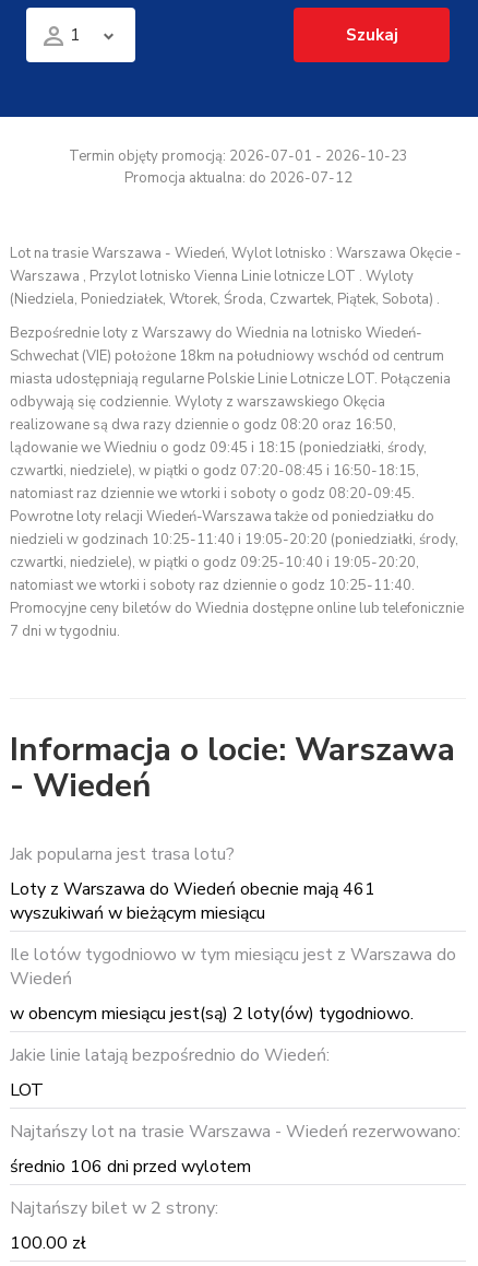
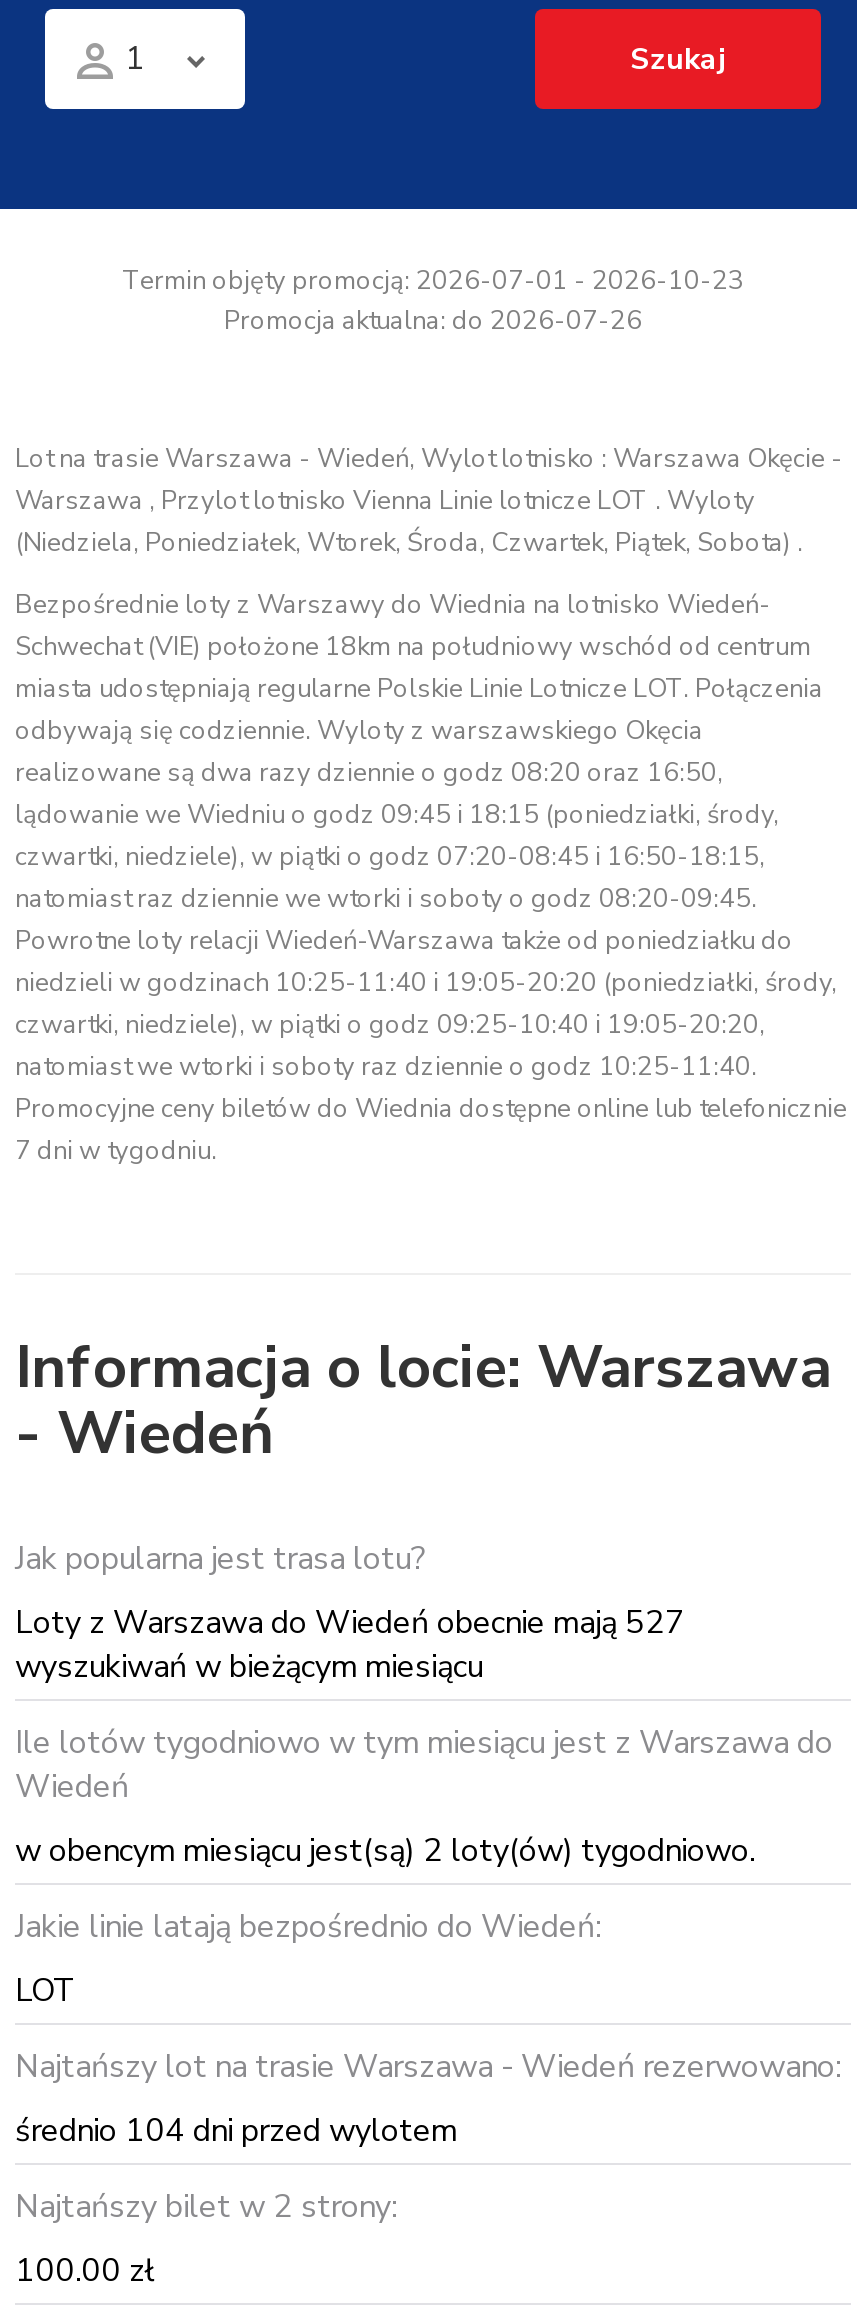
[124,168,352,188] Promocja aktualna: do 2026-07-12 -> [224,303,642,339] Promocja aktualna: do 2026-07-26
[10,877,375,901] Loty z Warszawa do Wiedeń obecnie mają 461 -> [15,1601,685,1645] Loty z Warszawa do Wiedeń obecnie mają 527
[10,1155,251,1179] średnio 106 dni przed wylotem -> [15,2109,457,2153] średnio 104 dni przed wylotem

